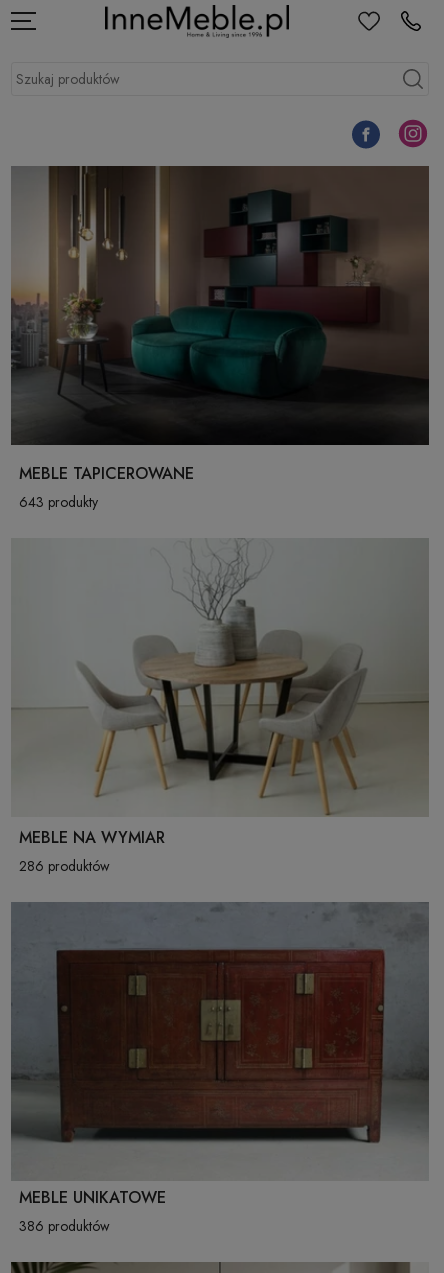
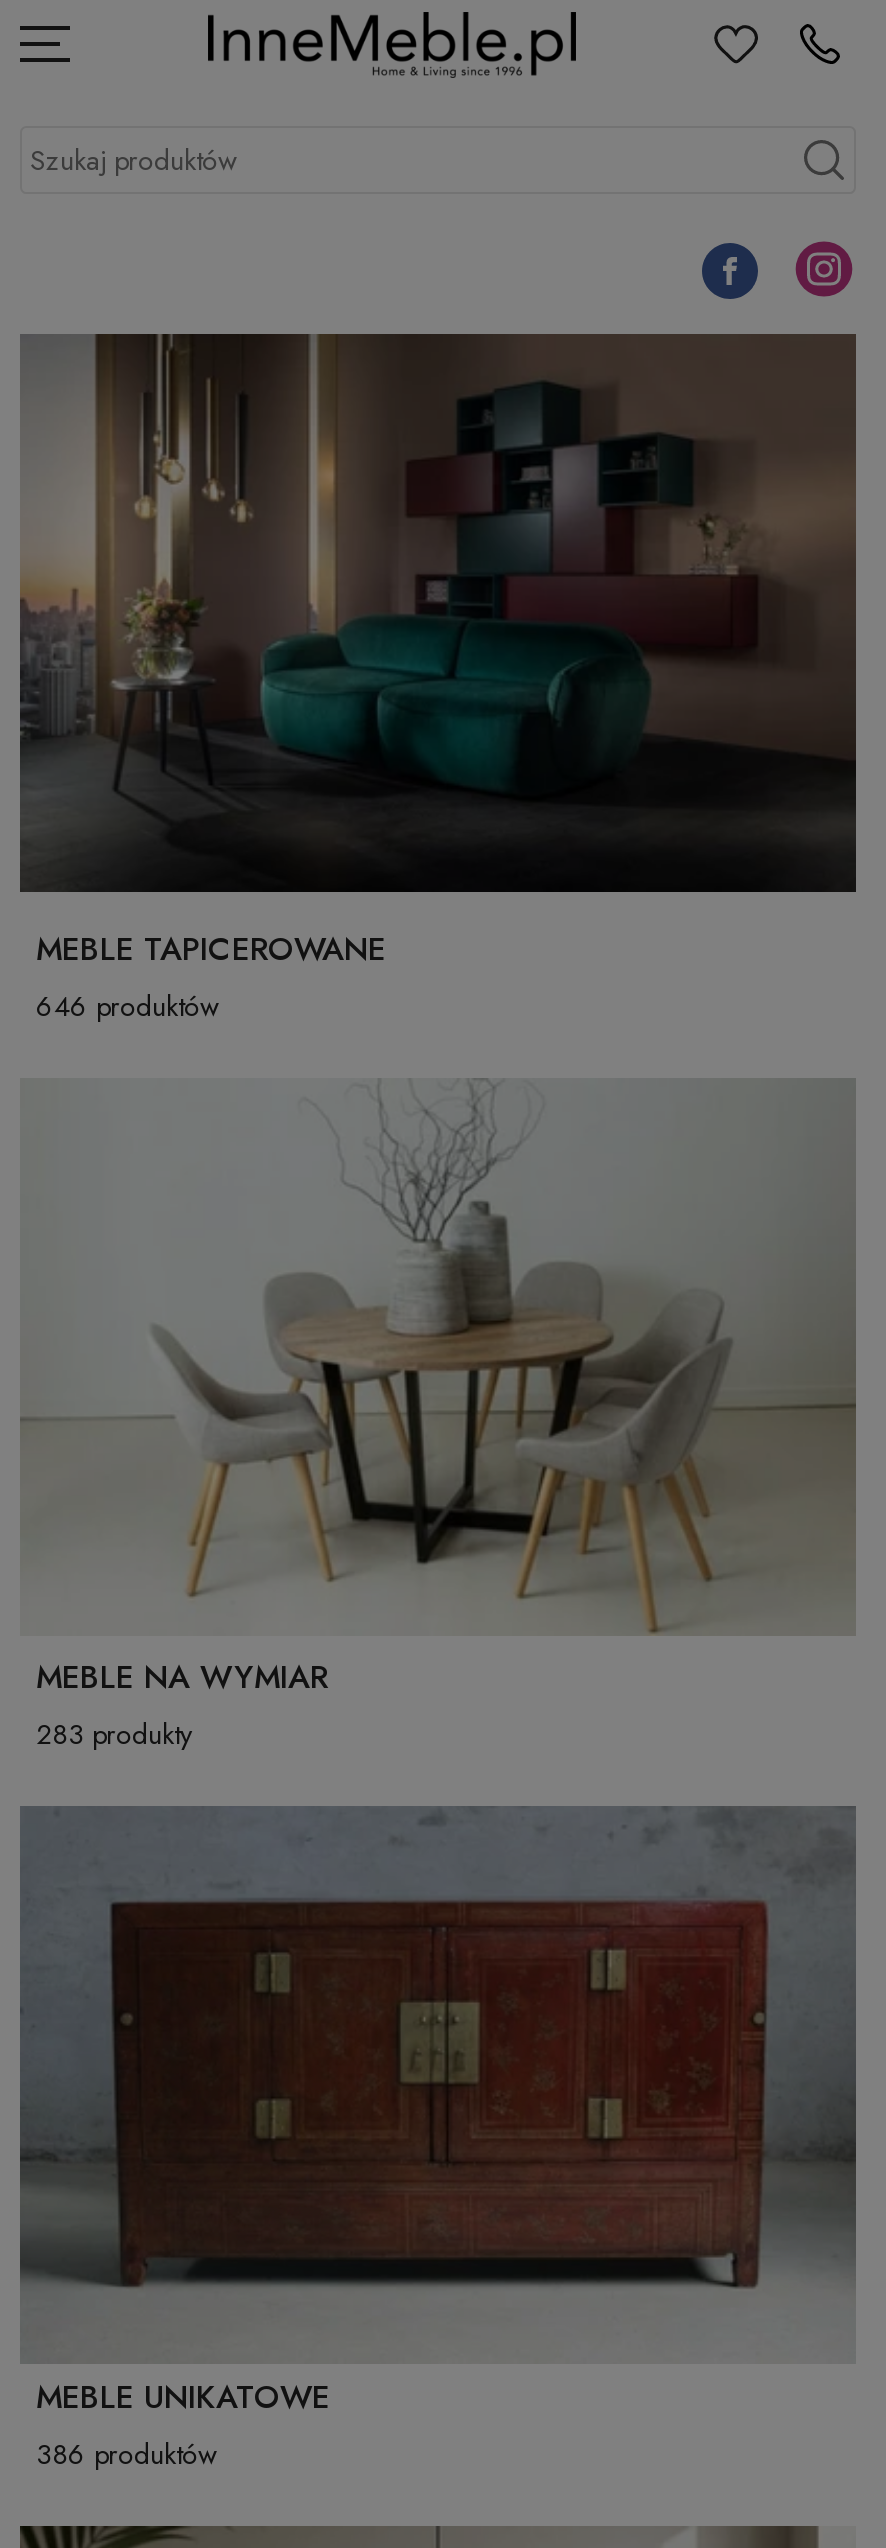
[19,492,98,512] 643 produkty -> [36,986,220,1026] 646 produktów
[19,856,110,876] 286 produktów -> [36,1714,192,1754] 283 produkty

